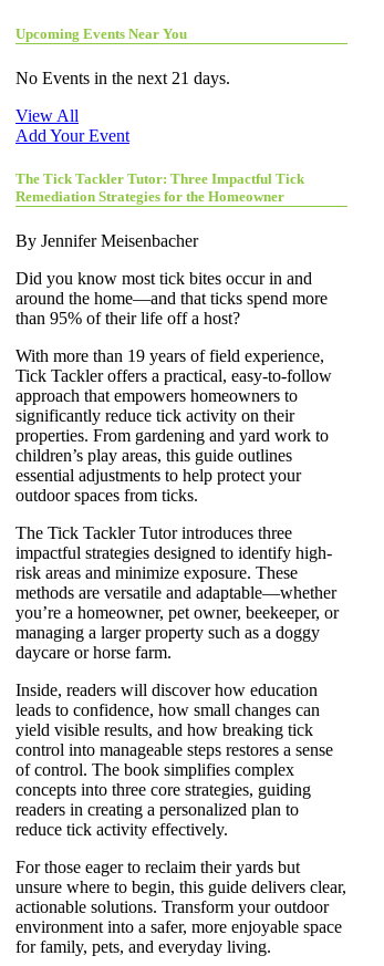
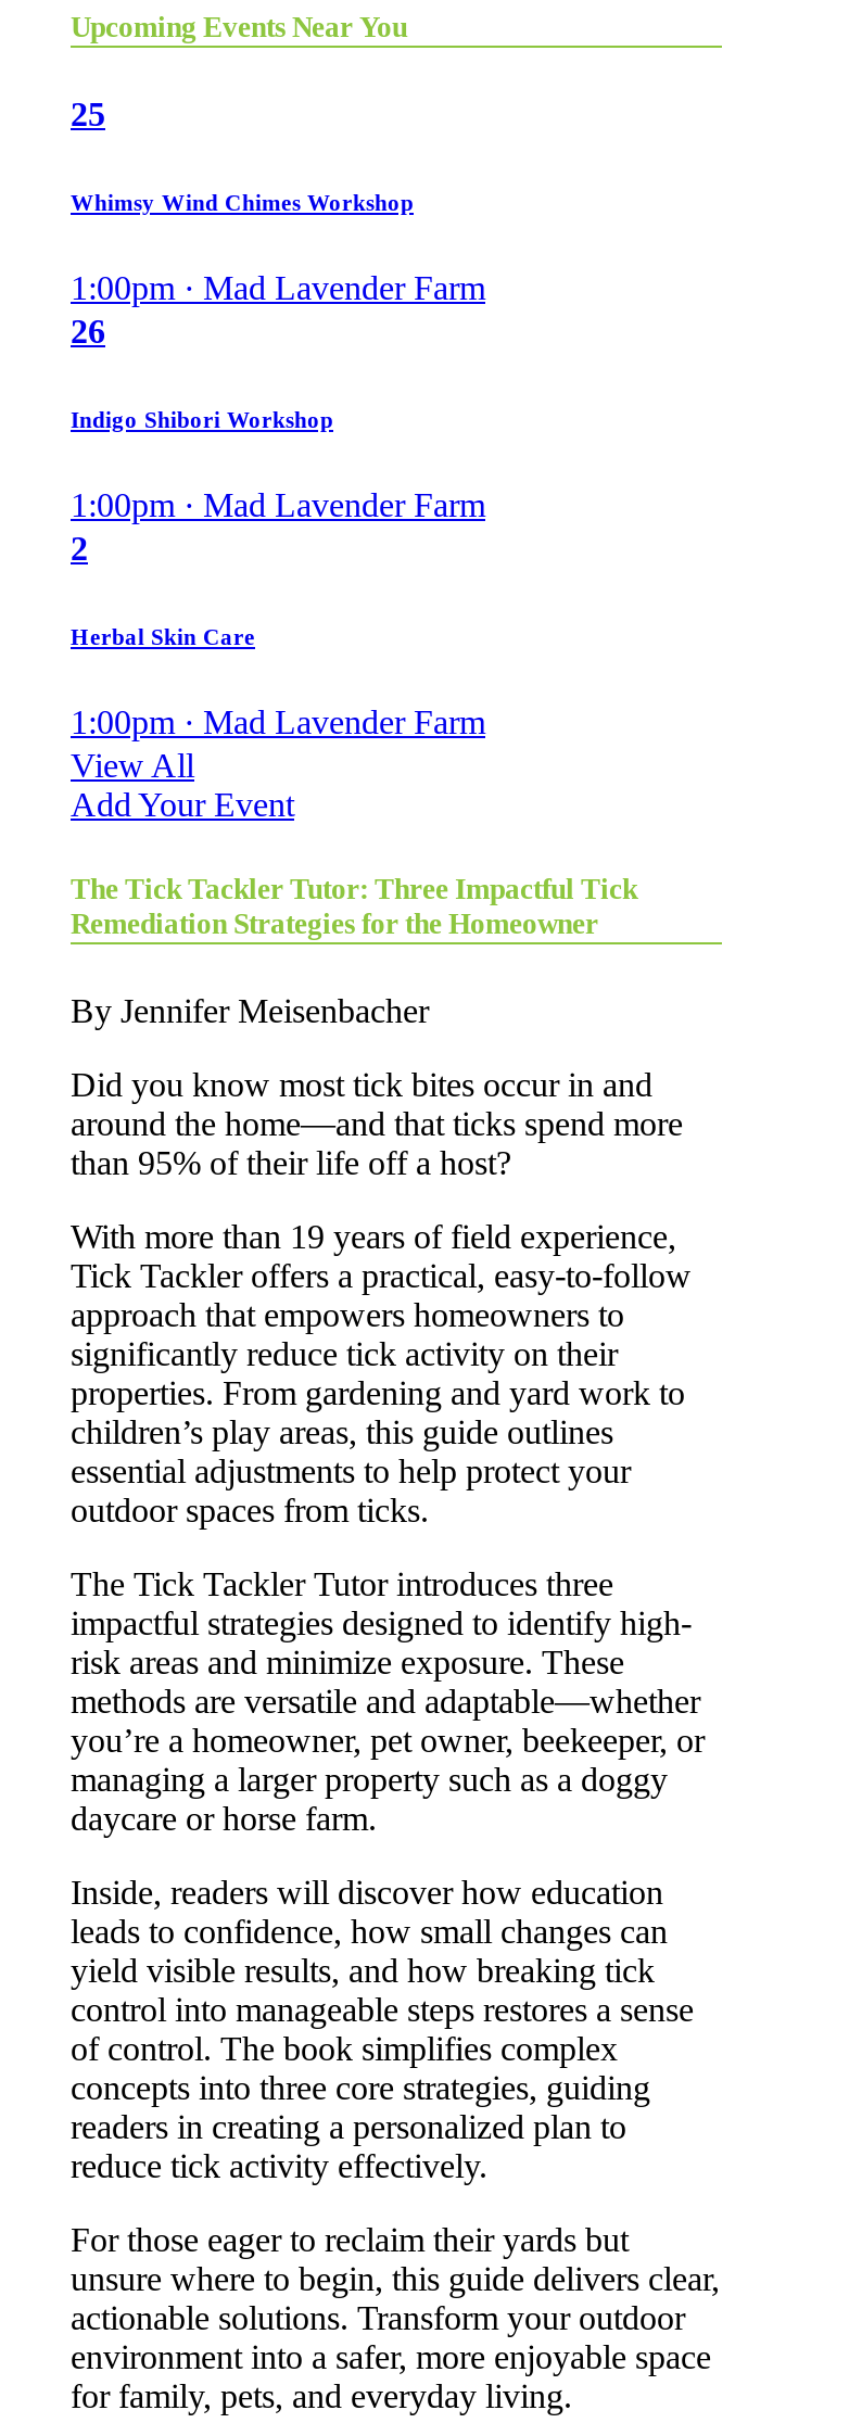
[15,68,230,87] No Events in the next 21 days. -> [71,95,485,739] 25 | Whimsy Wind Chimes Workshop | 1:00pm · Mad Lavender Farm | 26 | Indigo Shibori Workshop | 1:00pm · Mad Lavender Farm | 2 | Herbal Skin Care | 1:00pm · Mad Lavender Farm

